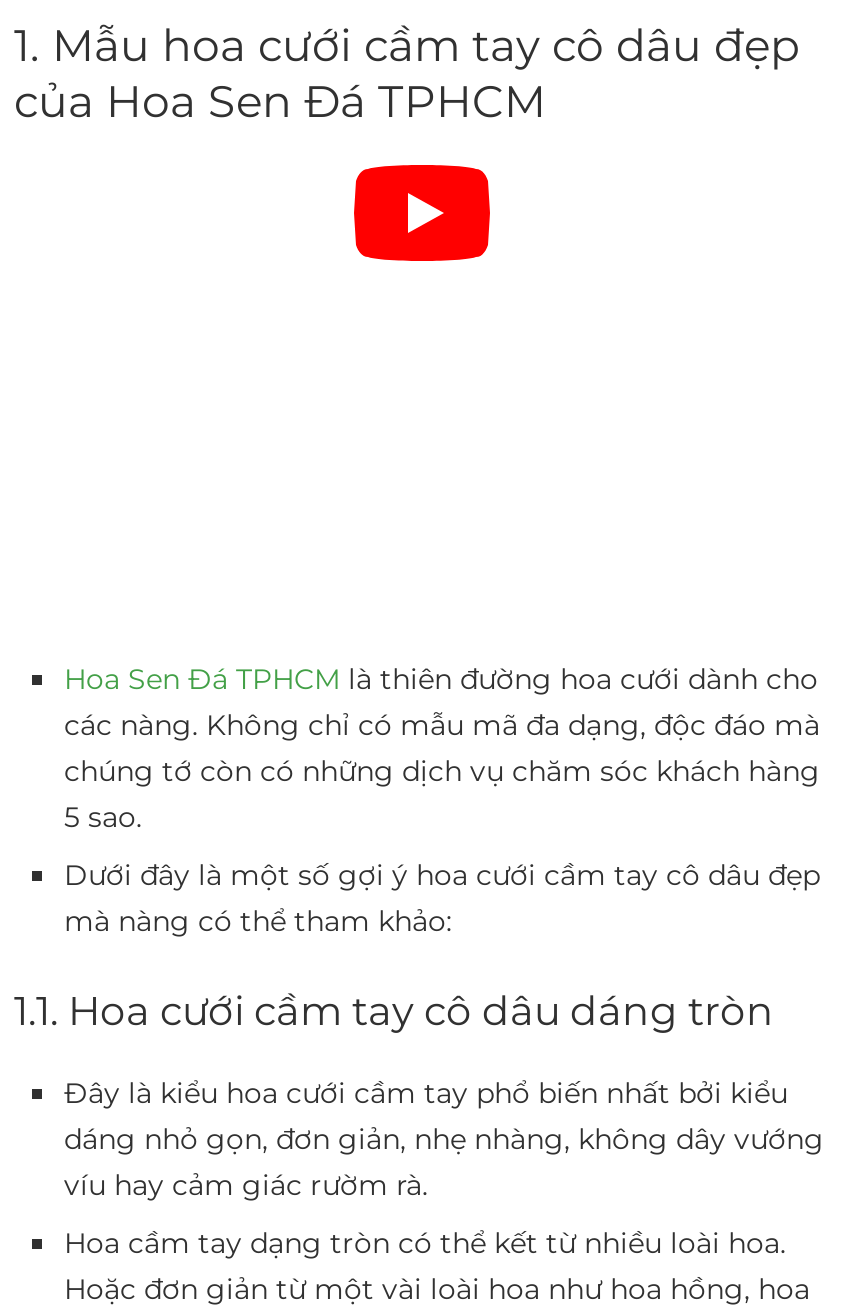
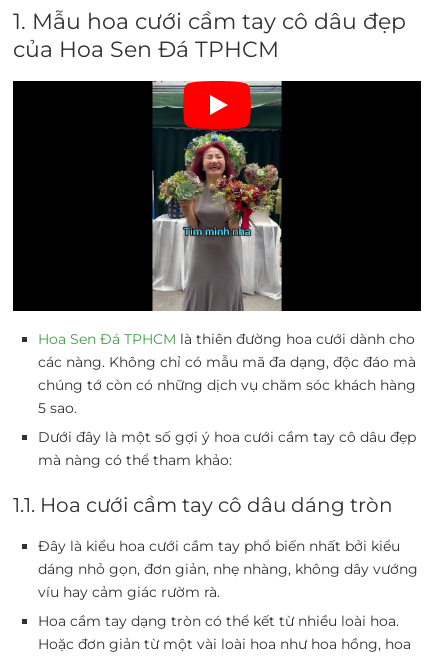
none -> [12,80,422,312] [image]

